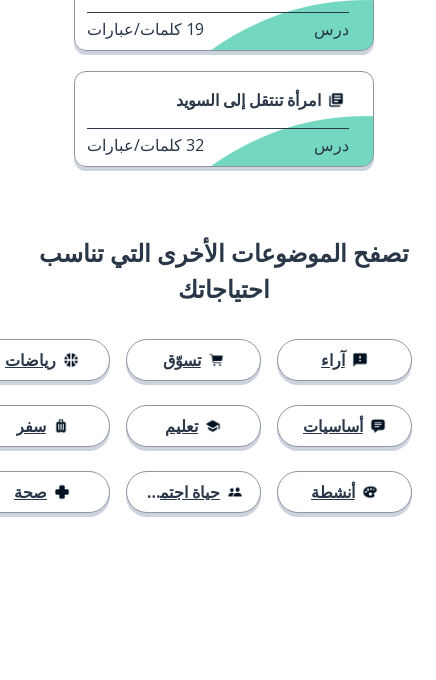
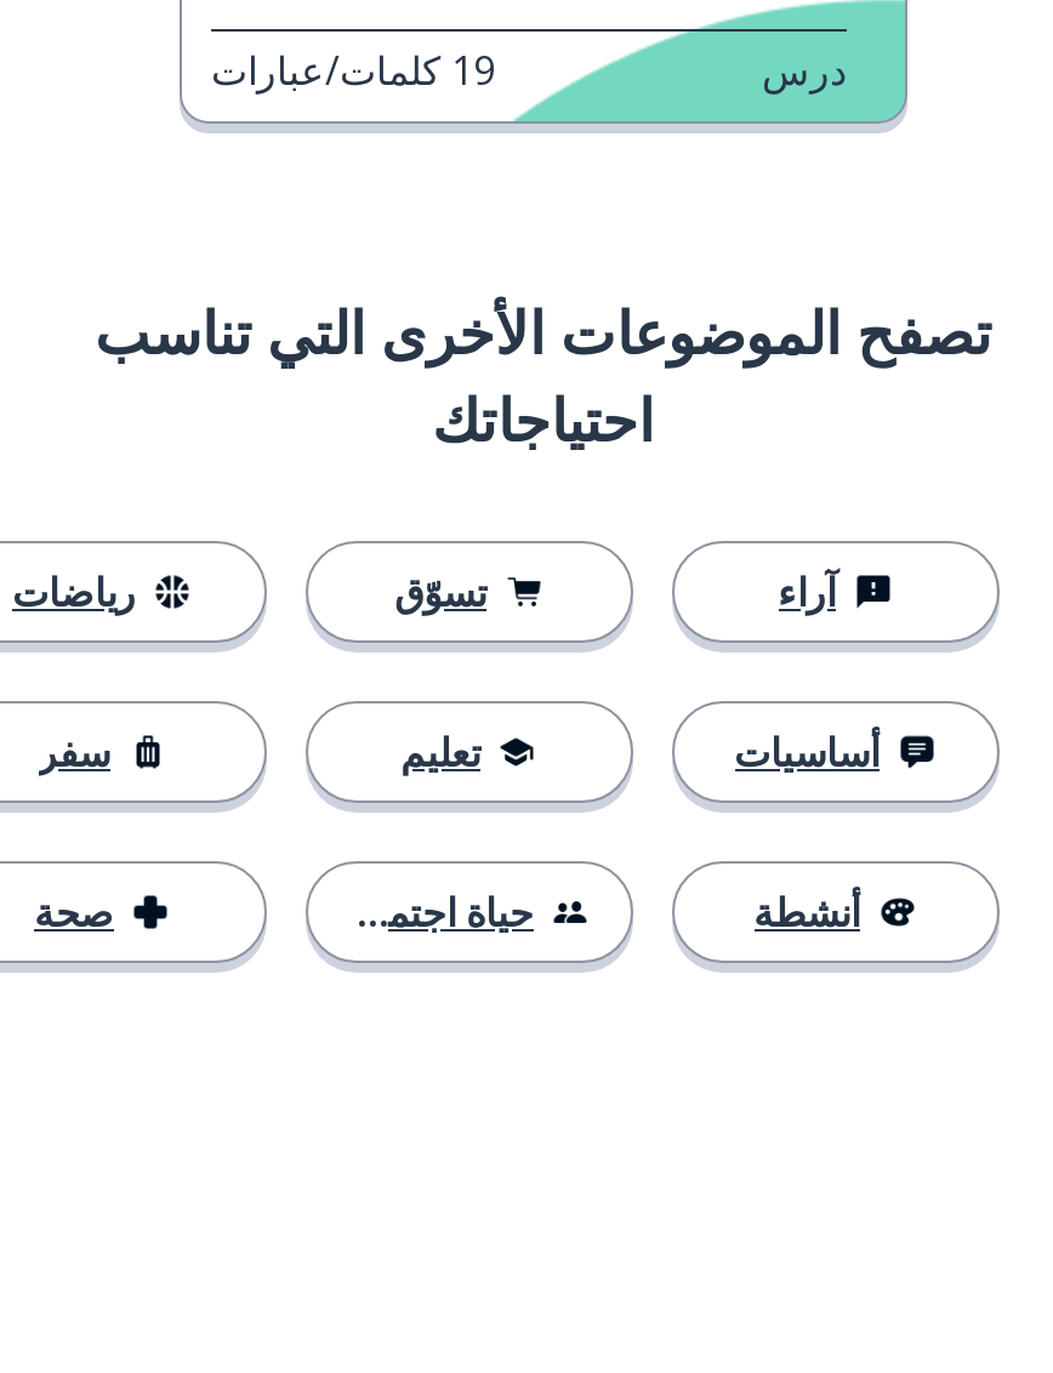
[87,89,349,156] امرأة تنتقل إلى السويد | درس | 32 كلمات/عبارات -> none

